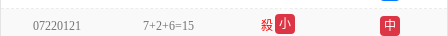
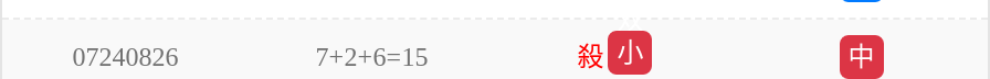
[33,19,81,33] 07220121 -> [72,42,179,72] 07240826

